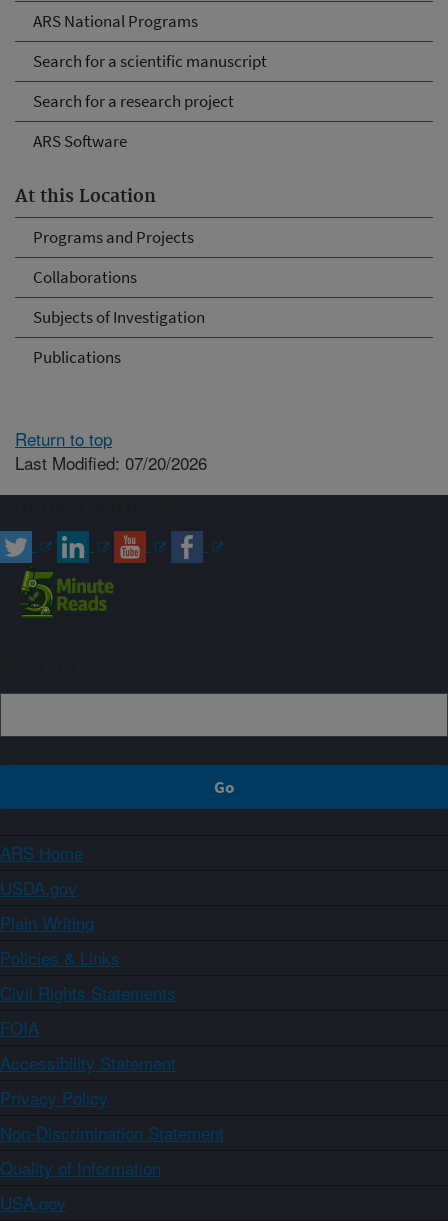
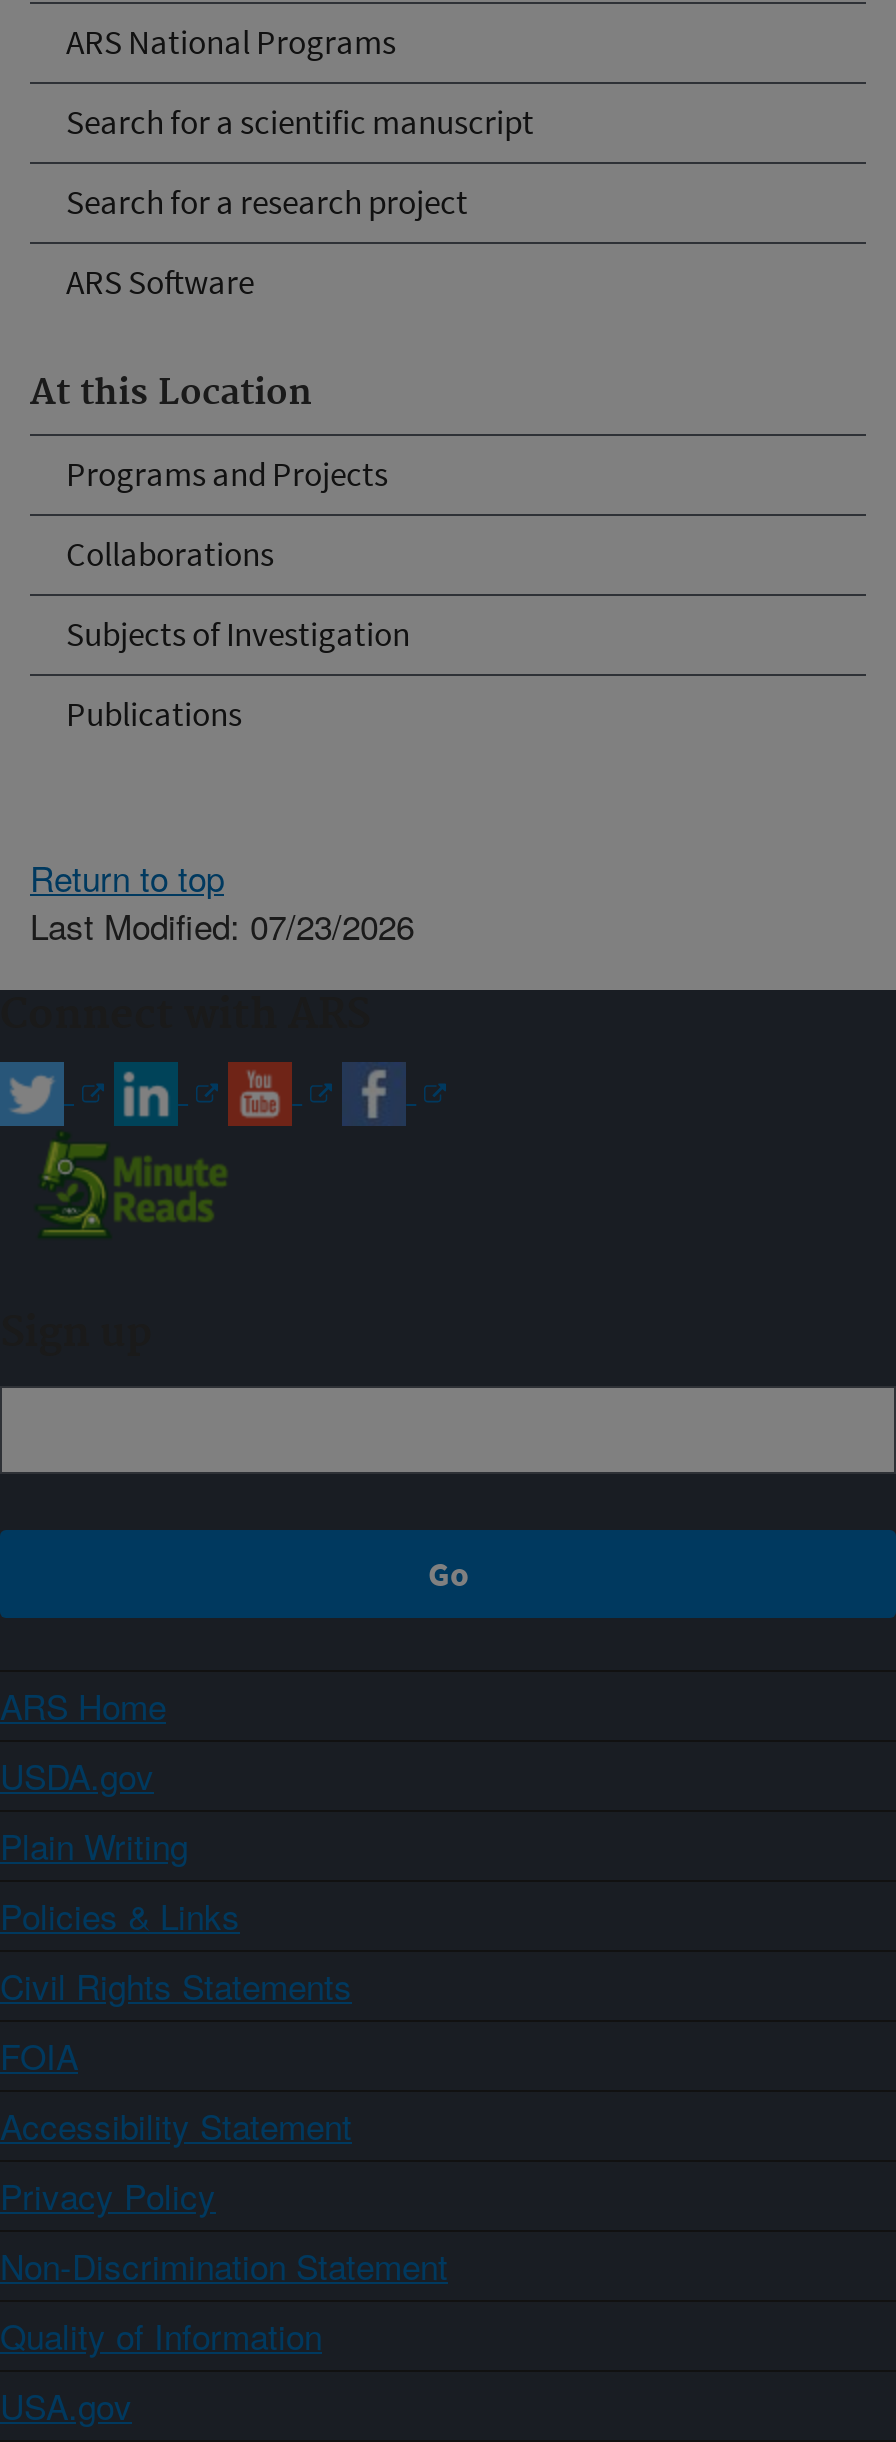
[15,449,207,474] Last Modified: 07/20/2026 -> [30,899,414,949] Last Modified: 07/23/2026

